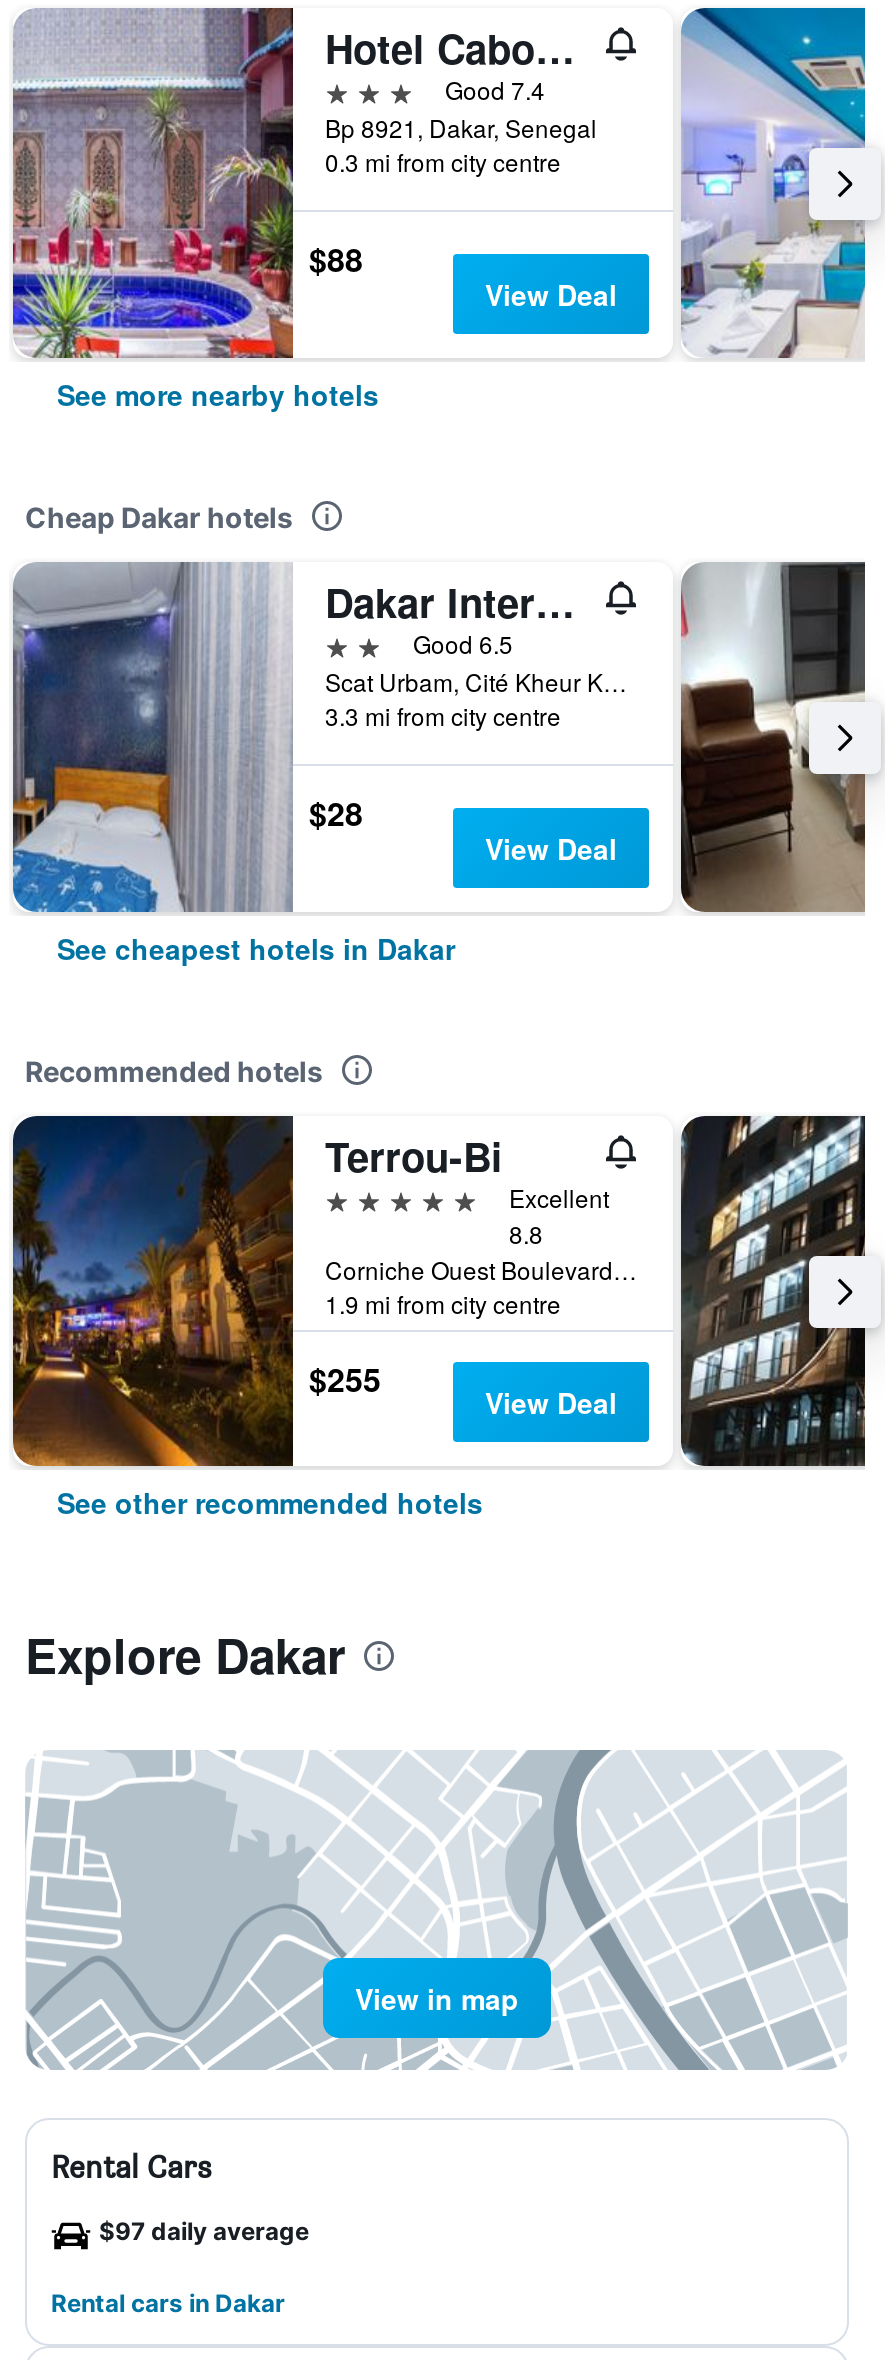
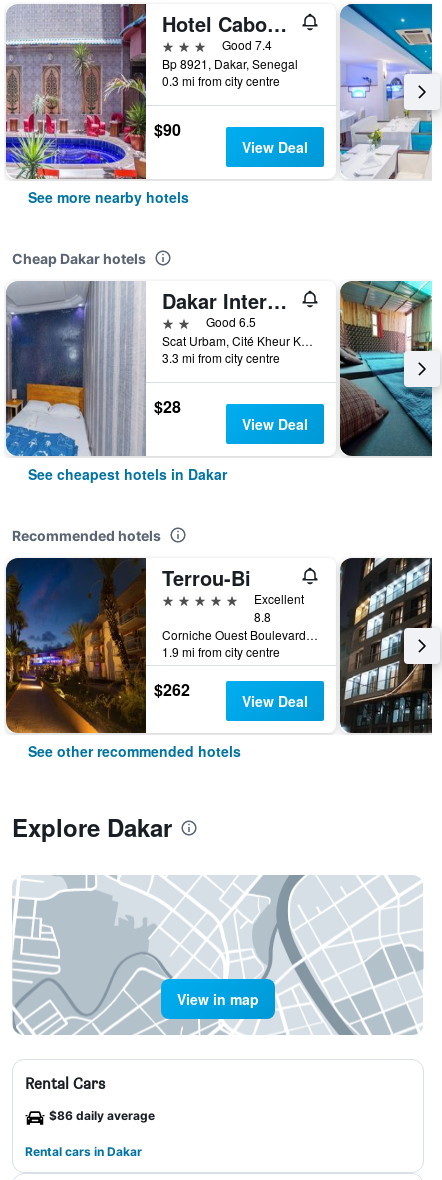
[309,237,363,283] $88 -> [154,118,181,141] $90
[681,560,867,914] [image] -> [339,280,433,457] [image]
[309,1356,381,1402] $255 -> [154,678,190,701] $262
[99,2216,309,2246] $97 daily average -> [49,1108,155,1123] $86 daily average

